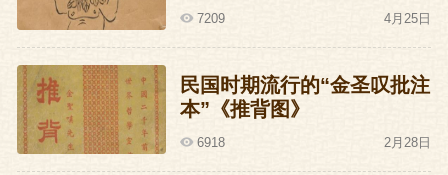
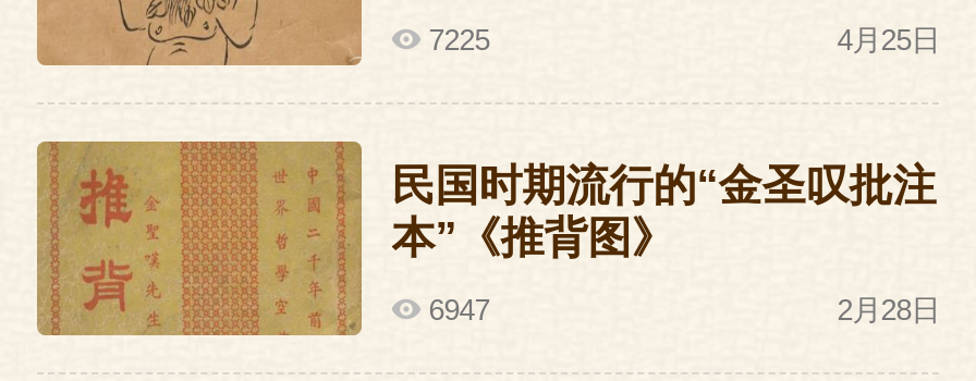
[193,11,225,26] 7209 -> [420,24,490,56] 7225
[193,135,225,150] 6918 -> [420,294,490,326] 6947

